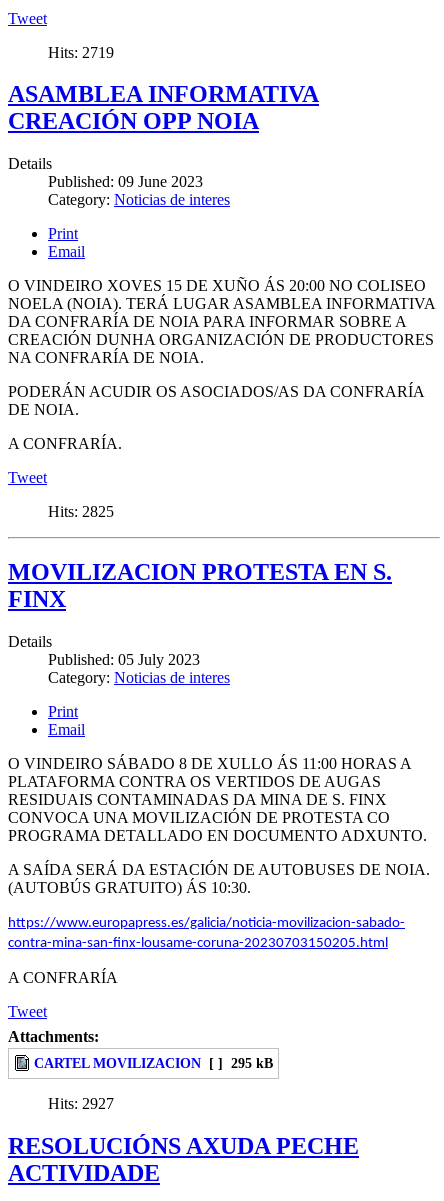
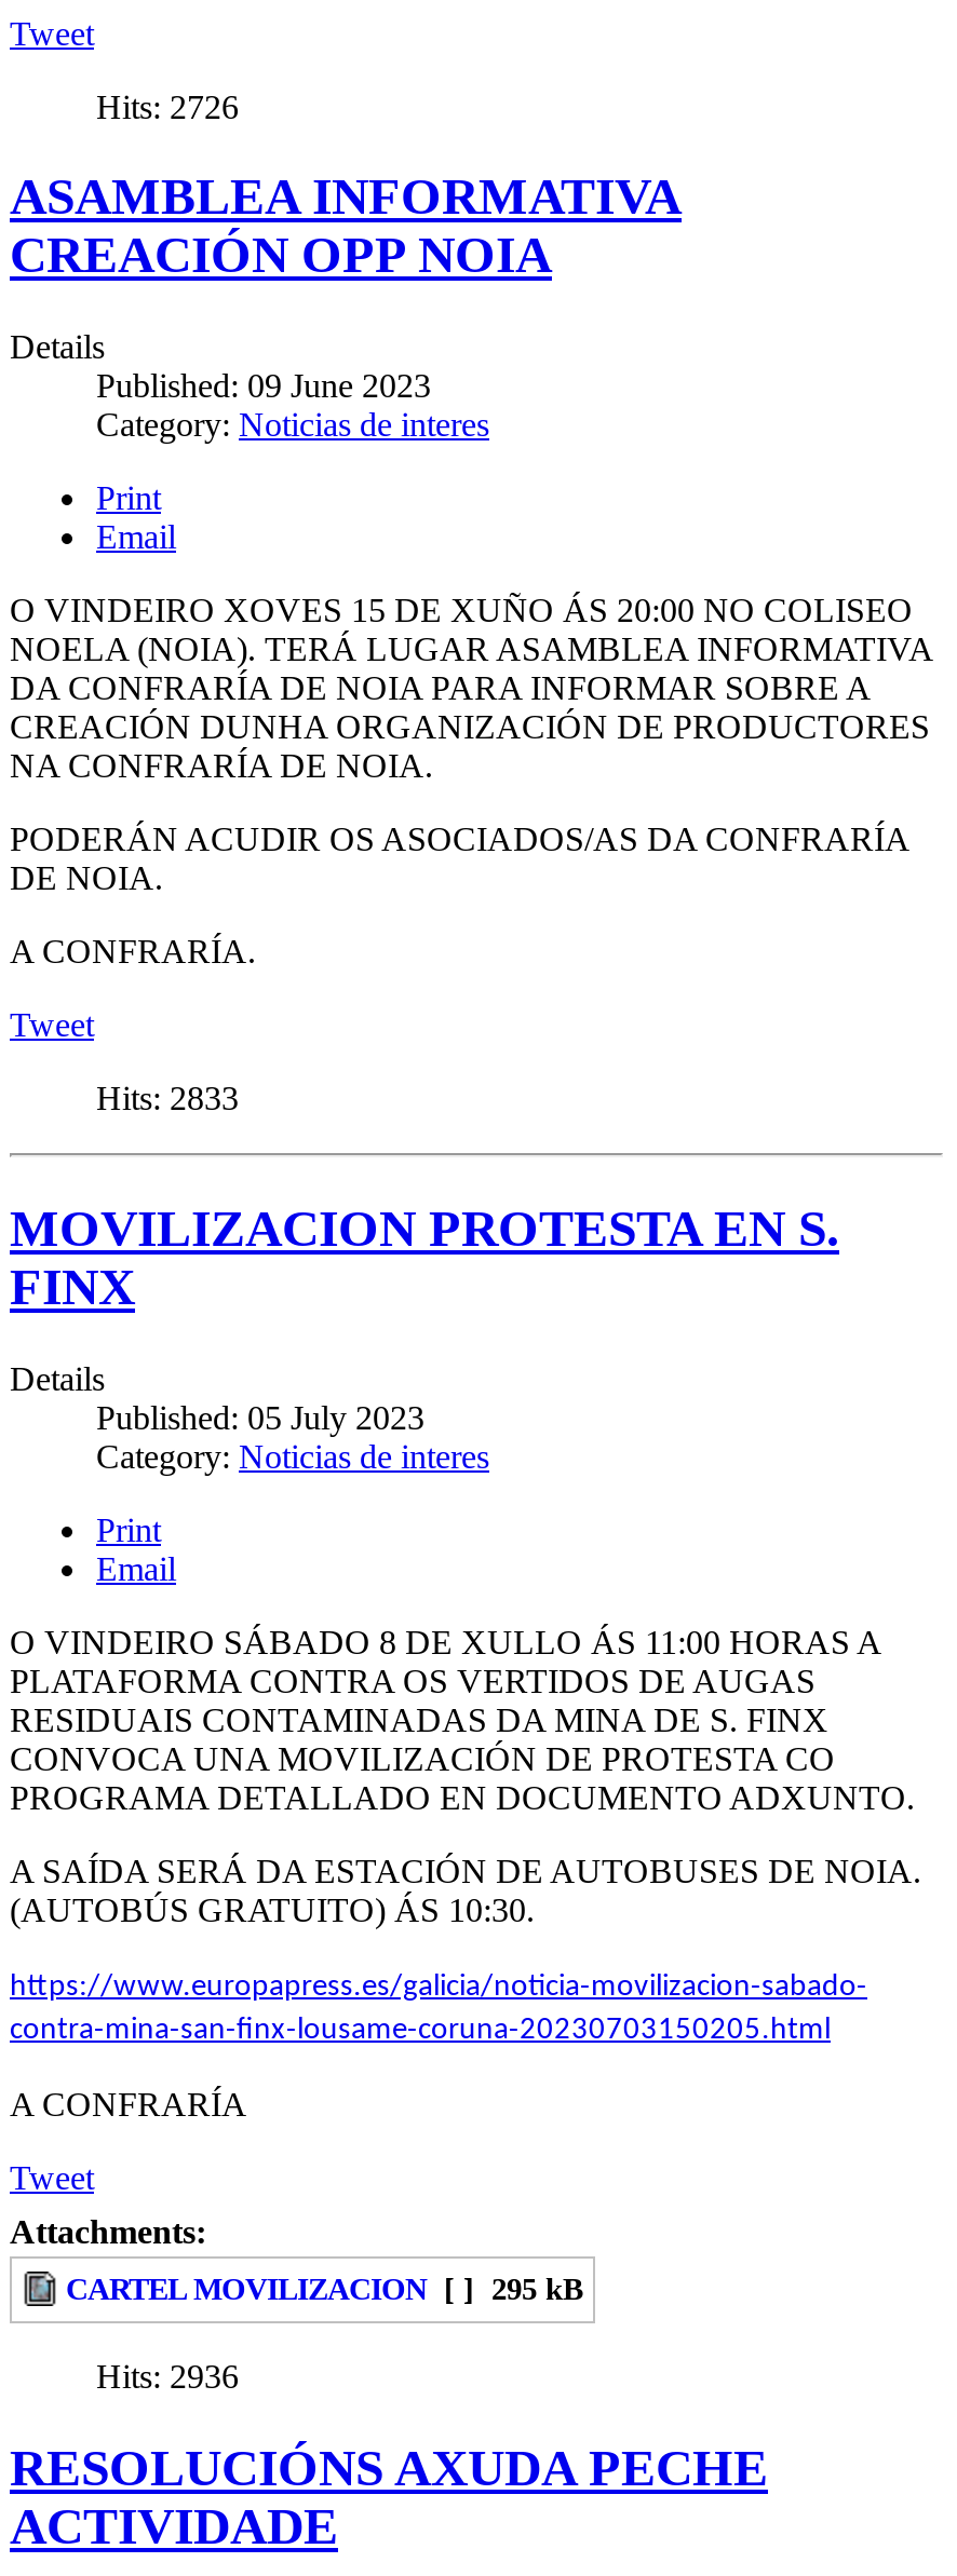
[48,43,114,60] Hits: 2719 -> [96,87,239,124] Hits: 2726
[48,503,114,520] Hits: 2825 -> [96,1080,239,1117] Hits: 2833
[48,1095,114,1112] Hits: 2927 -> [96,2358,239,2395] Hits: 2936

